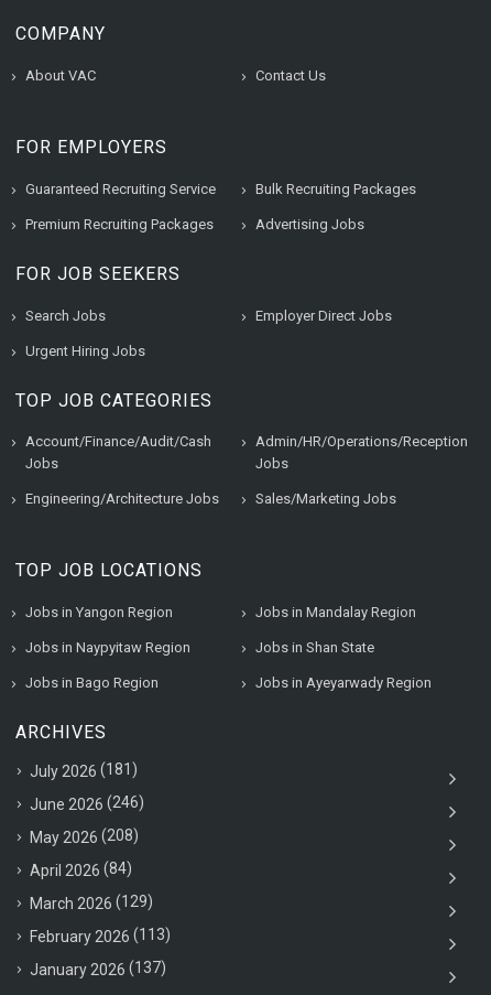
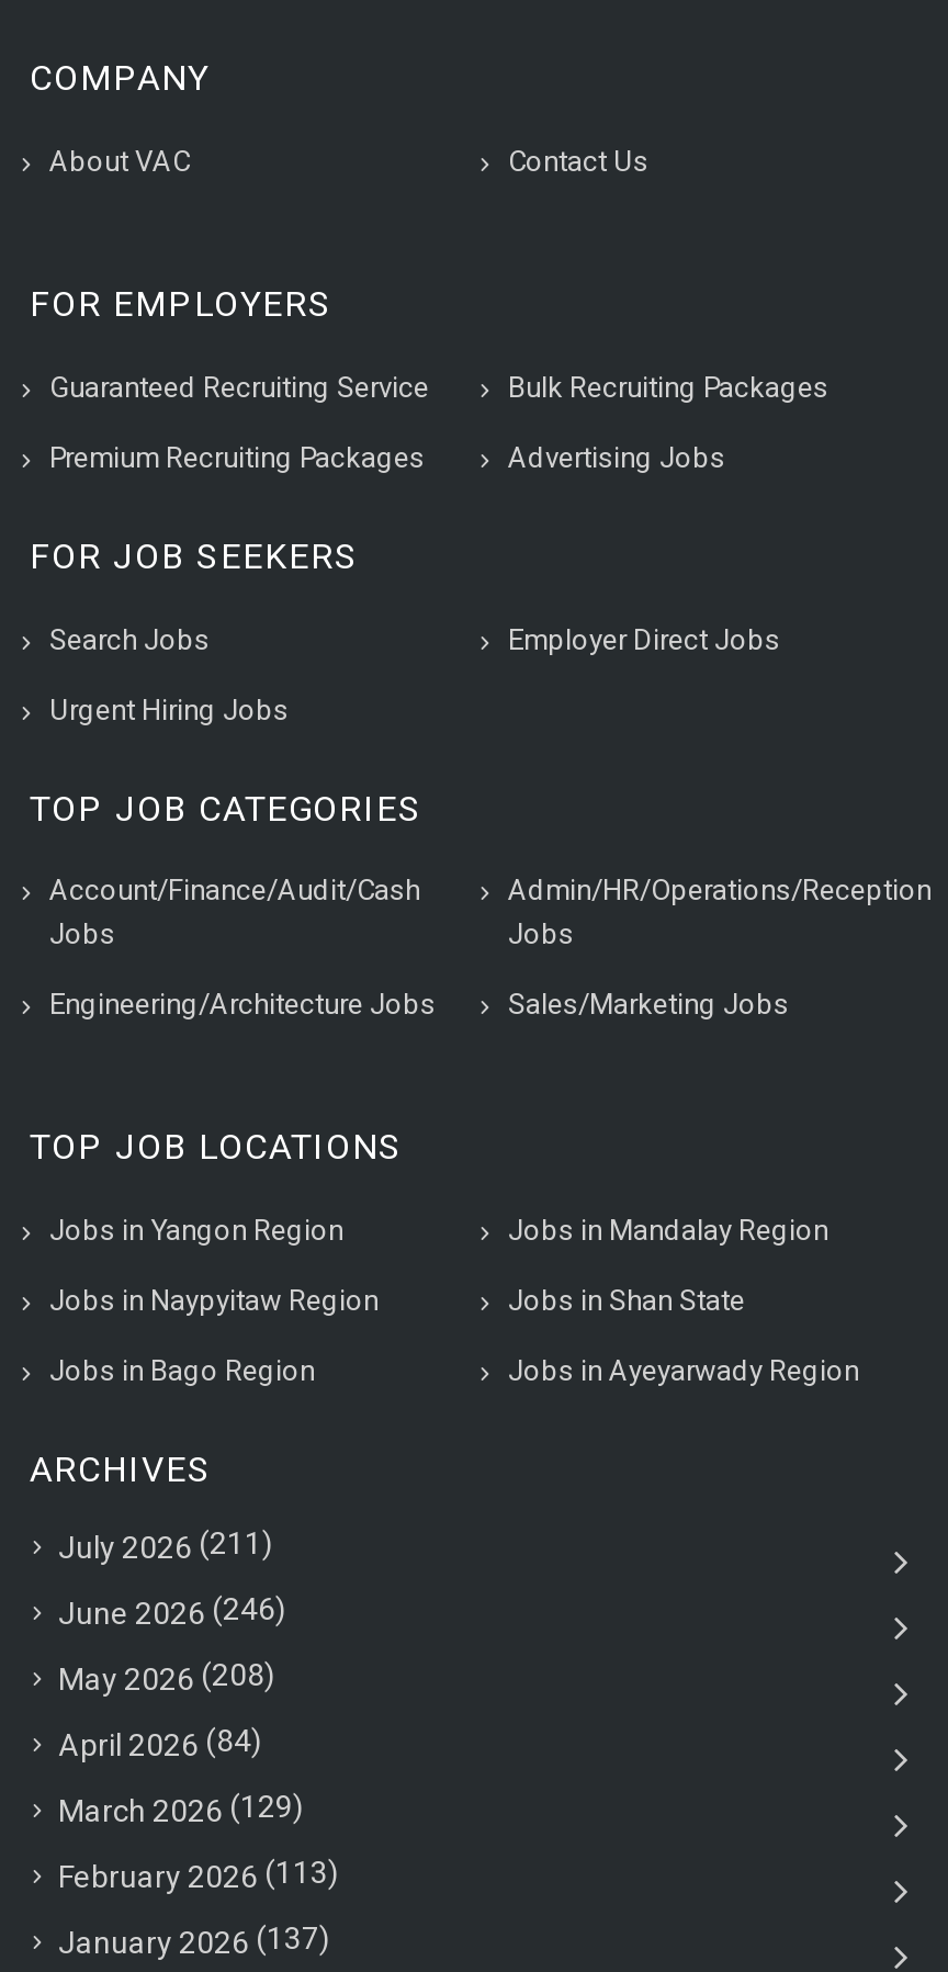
[30,760,138,780] July 2026 (181) -> [58,1525,273,1565] July 2026 (211)

